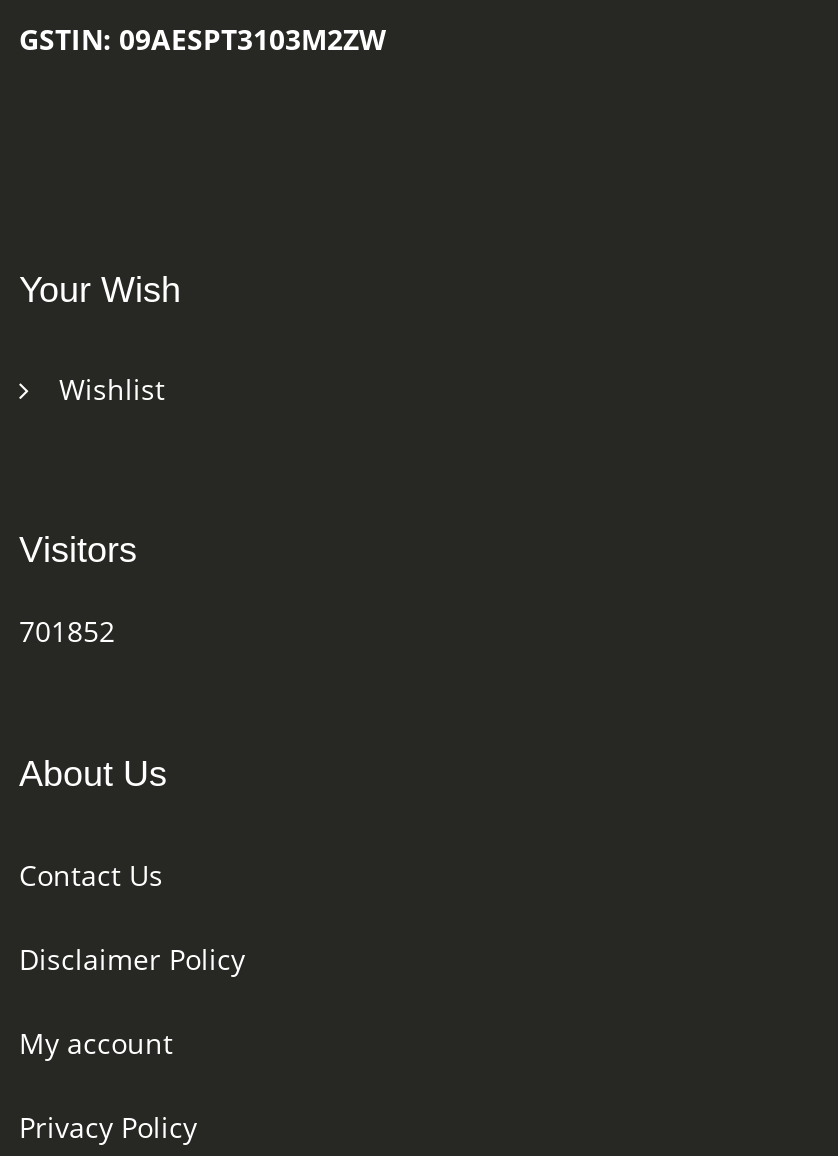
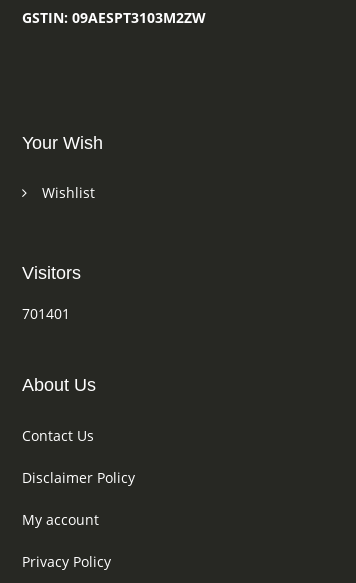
[19,613,115,651] 701852 -> [22,304,70,323] 701401

